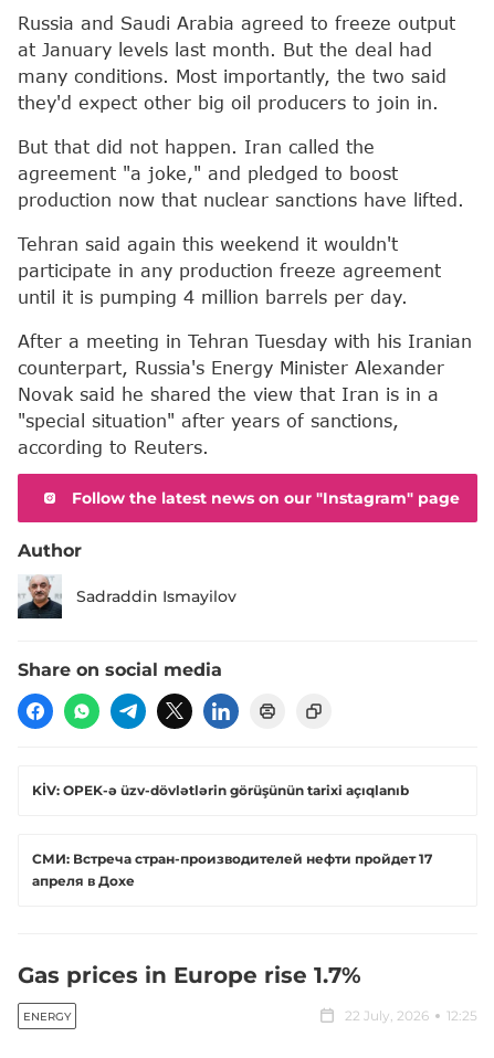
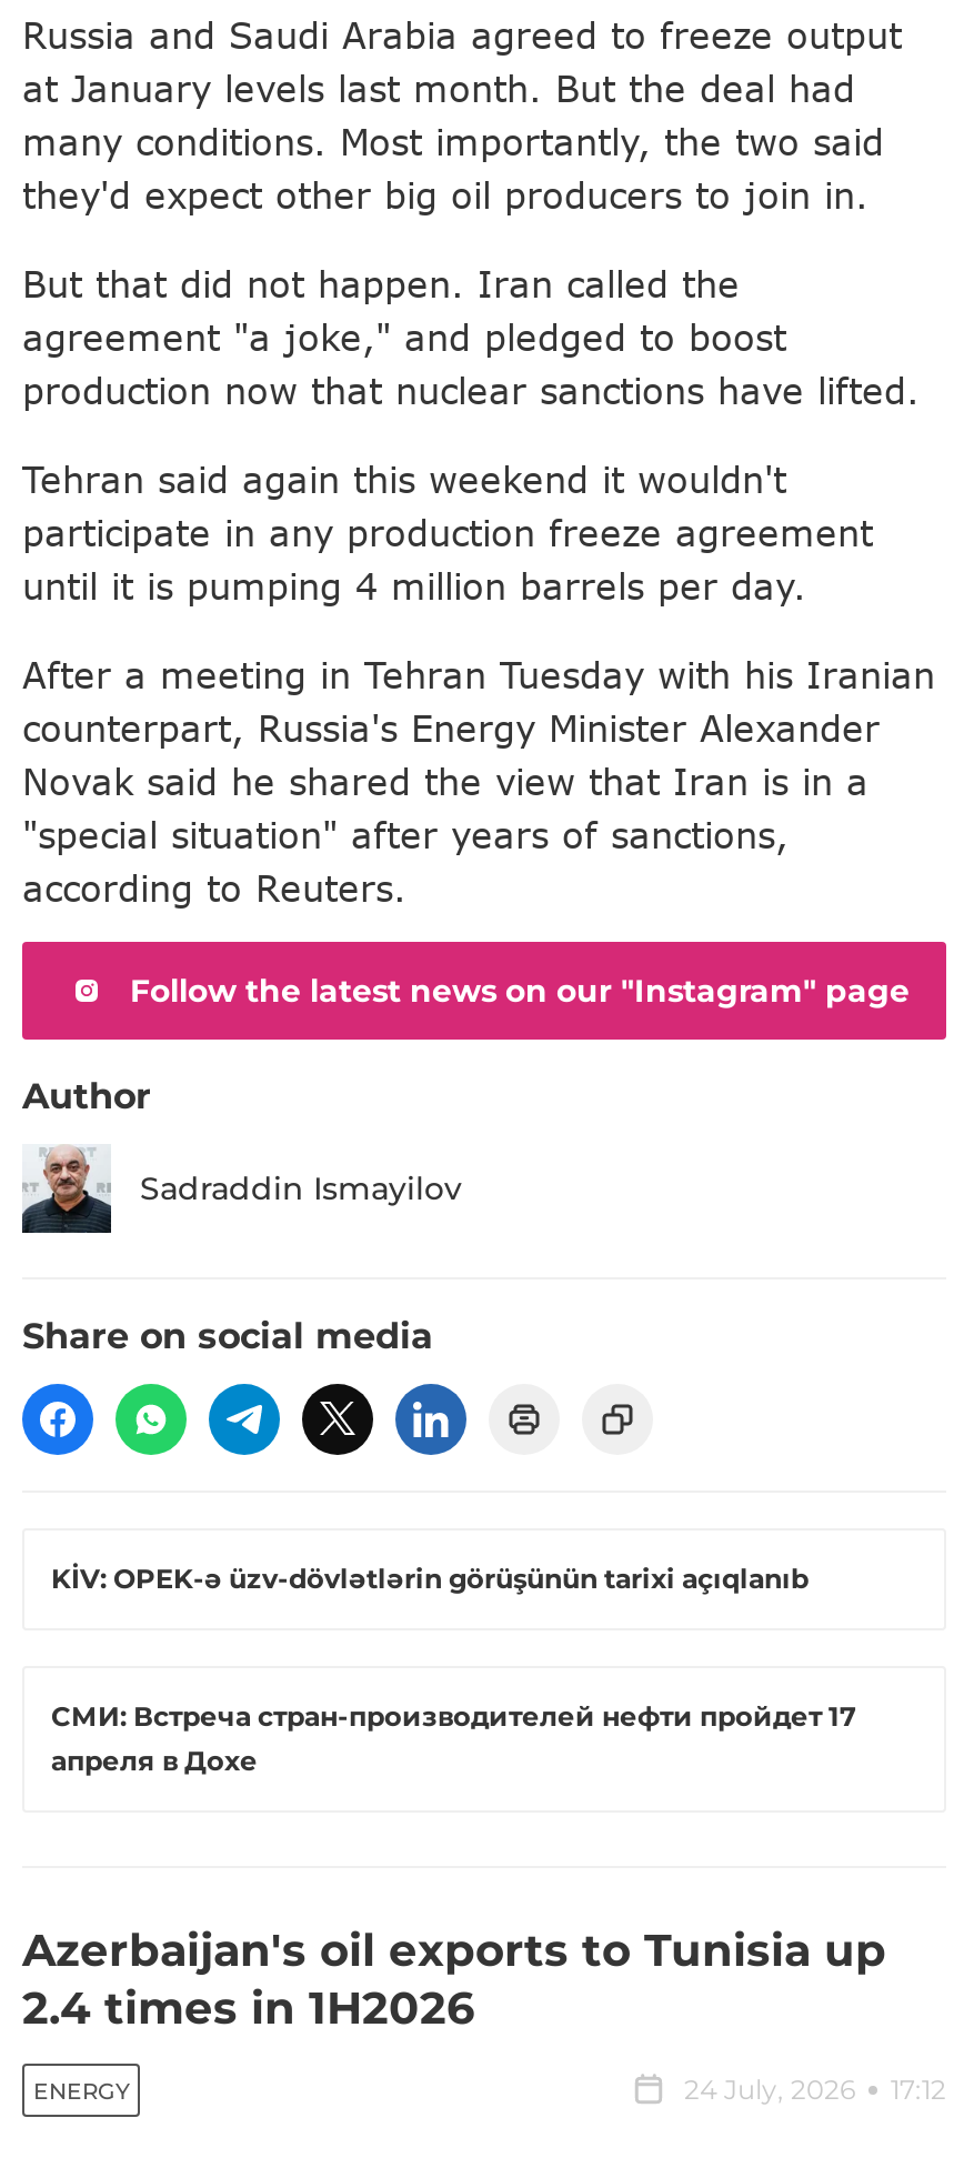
[18,962,361,989] Gas prices in Europe rise 1.7% -> [22,1925,886,2036] Azerbaijan's oil exports to Tunisia up | 2.4 times in 1H2026
[345,1008,477,1024] 22 July, 2026 | 12:25 -> [684,2073,946,2107] 24 July, 2026 | 17:12

